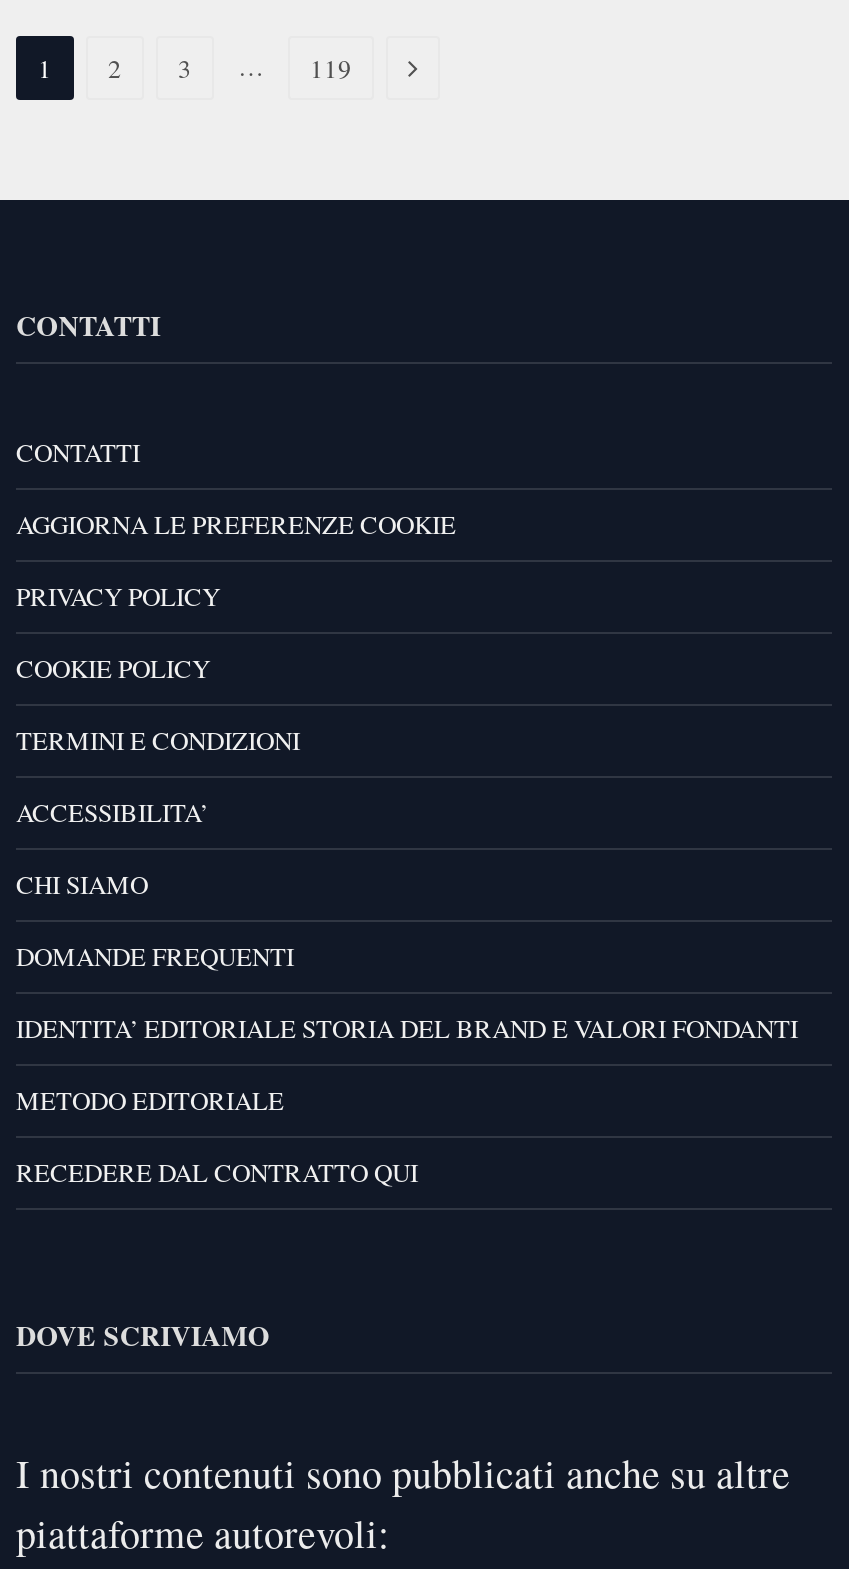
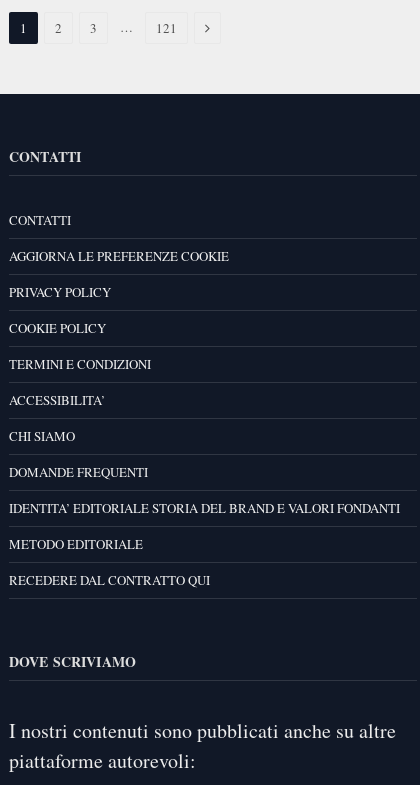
[310,50,352,86] 119 -> [156,19,177,37] 121

